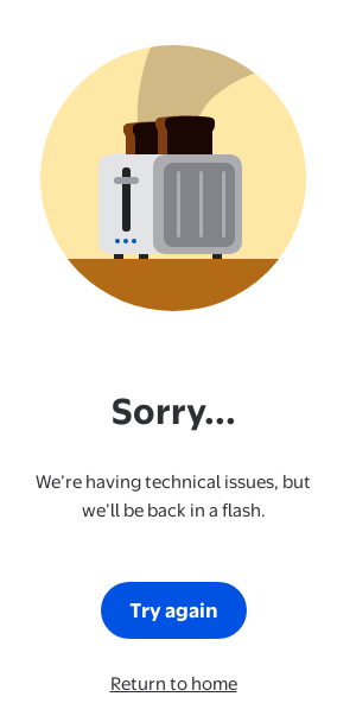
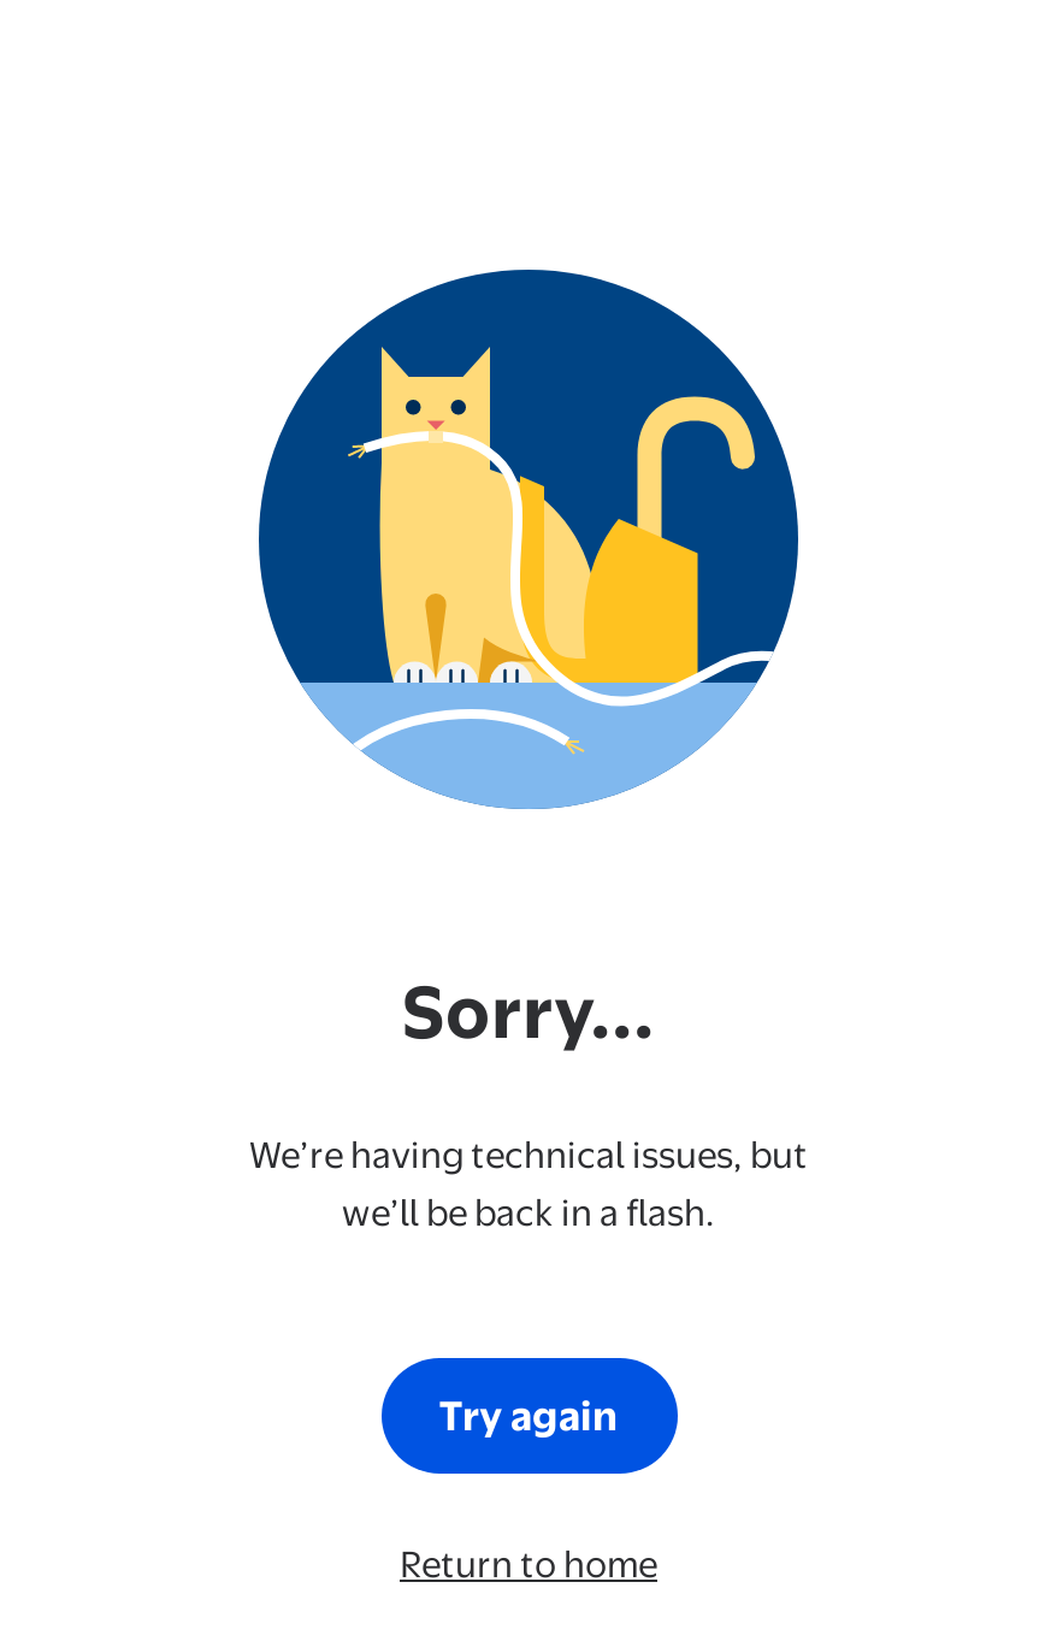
[40,45,306,312] [image] -> [256,267,801,811] [image]

